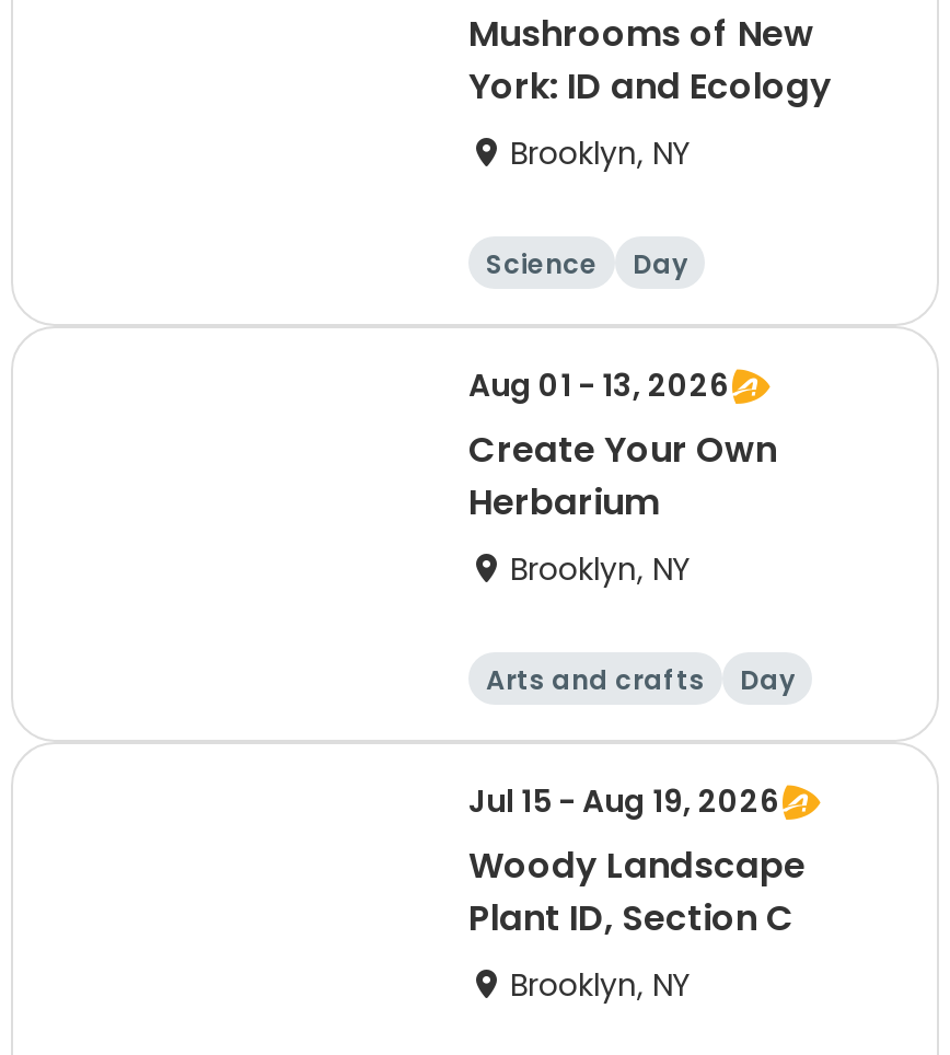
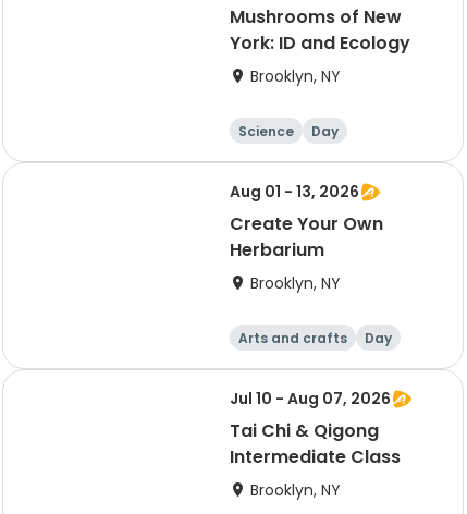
[468,779,806,943] Jul 15 - Aug 19, 2026 | Woody Landscape | Plant ID, Section C -> [230,388,401,469] Jul 10 - Aug 07, 2026 | Tai Chi & Qigong | Intermediate Class

